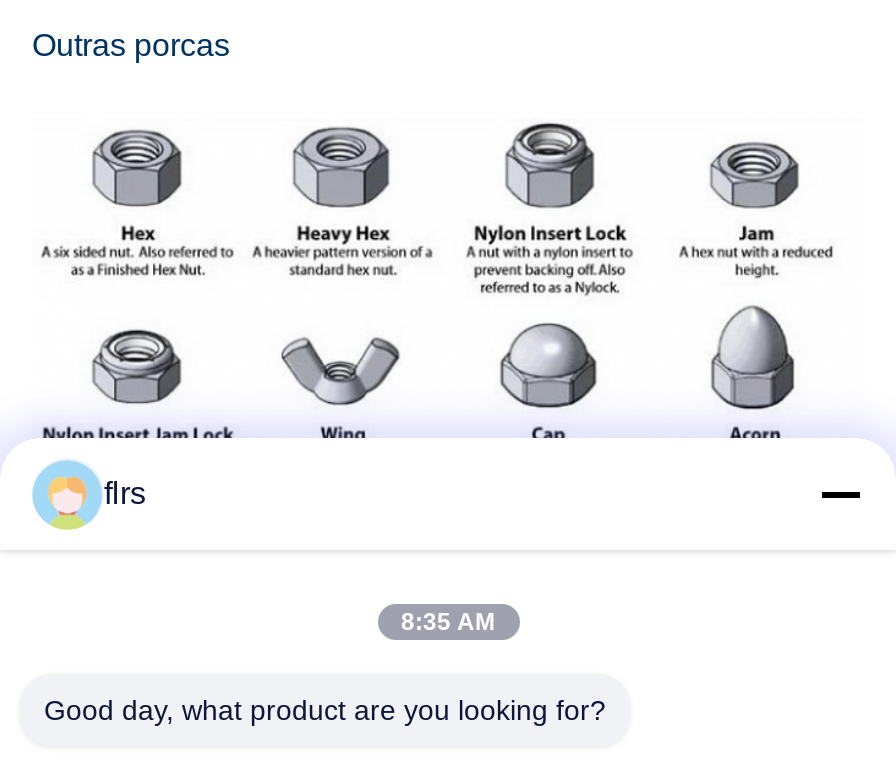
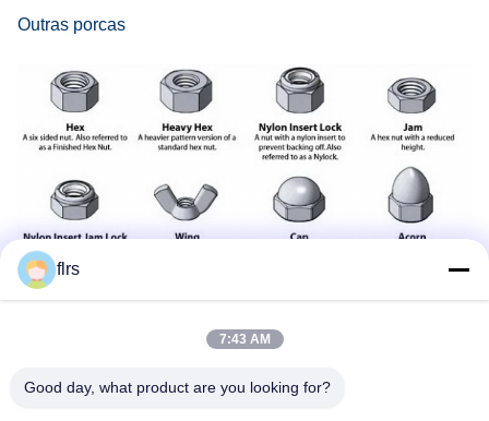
[401,608,495,636] 8:35 AM -> [219,332,270,347] 7:43 AM

